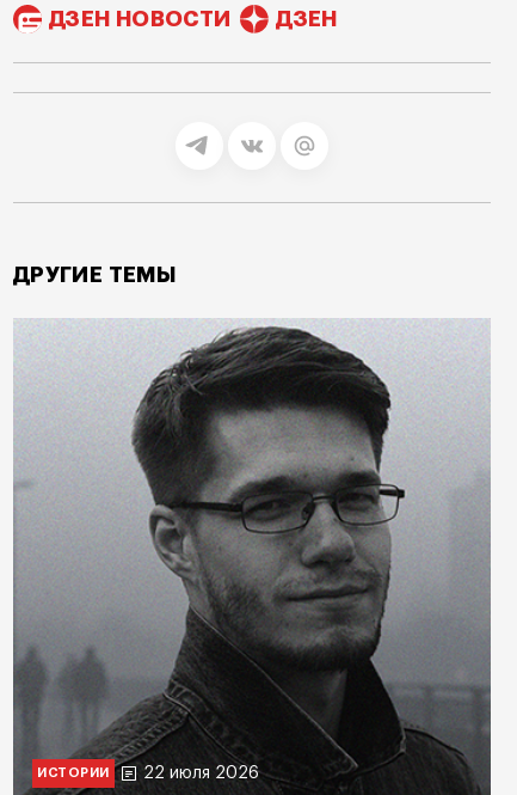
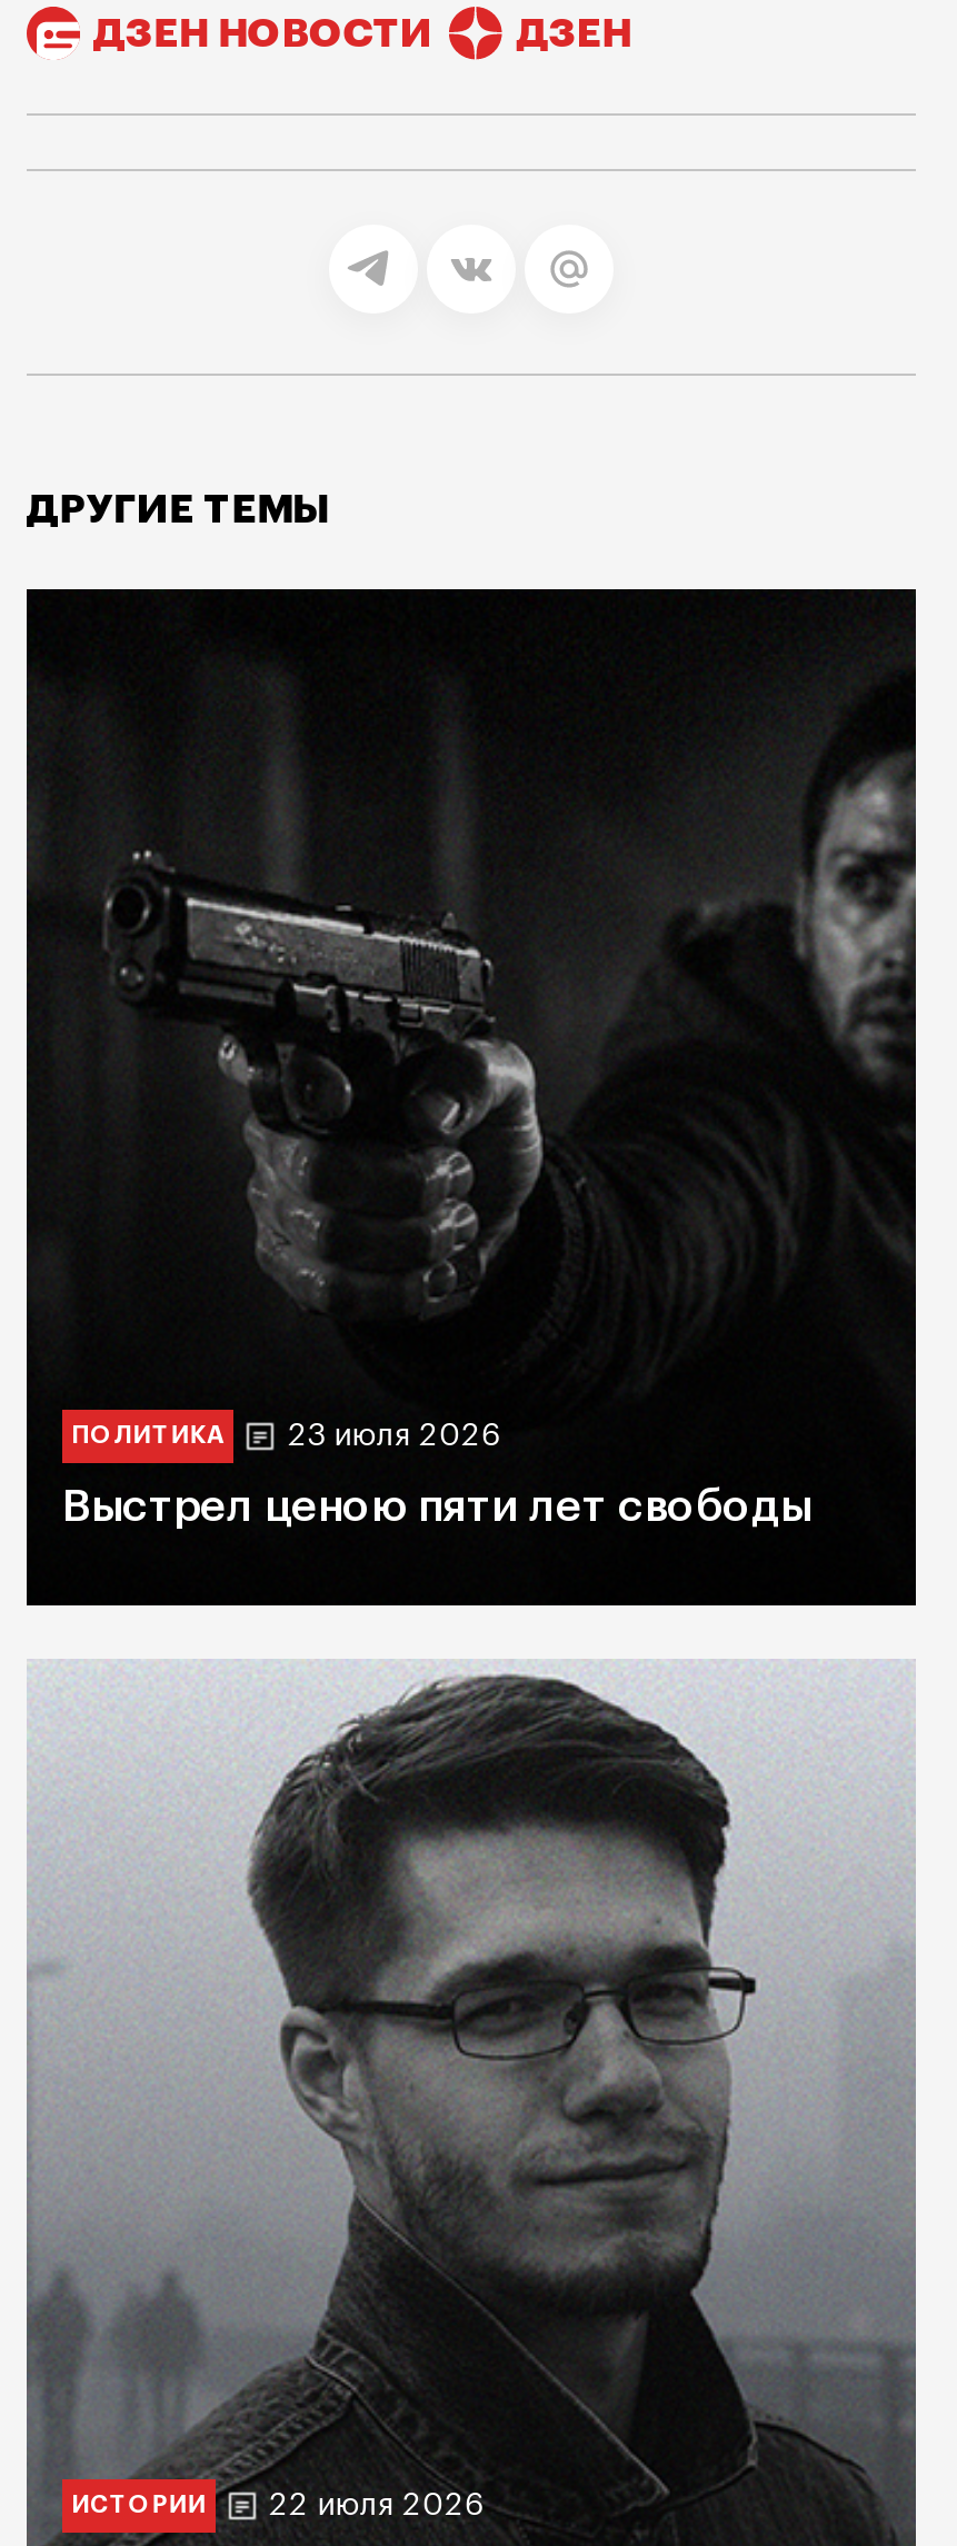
none -> [24,587,918,1608] [image] | ПОЛИТИКА | 23 июля 2026 | Выстрел ценою пяти лет свободы

